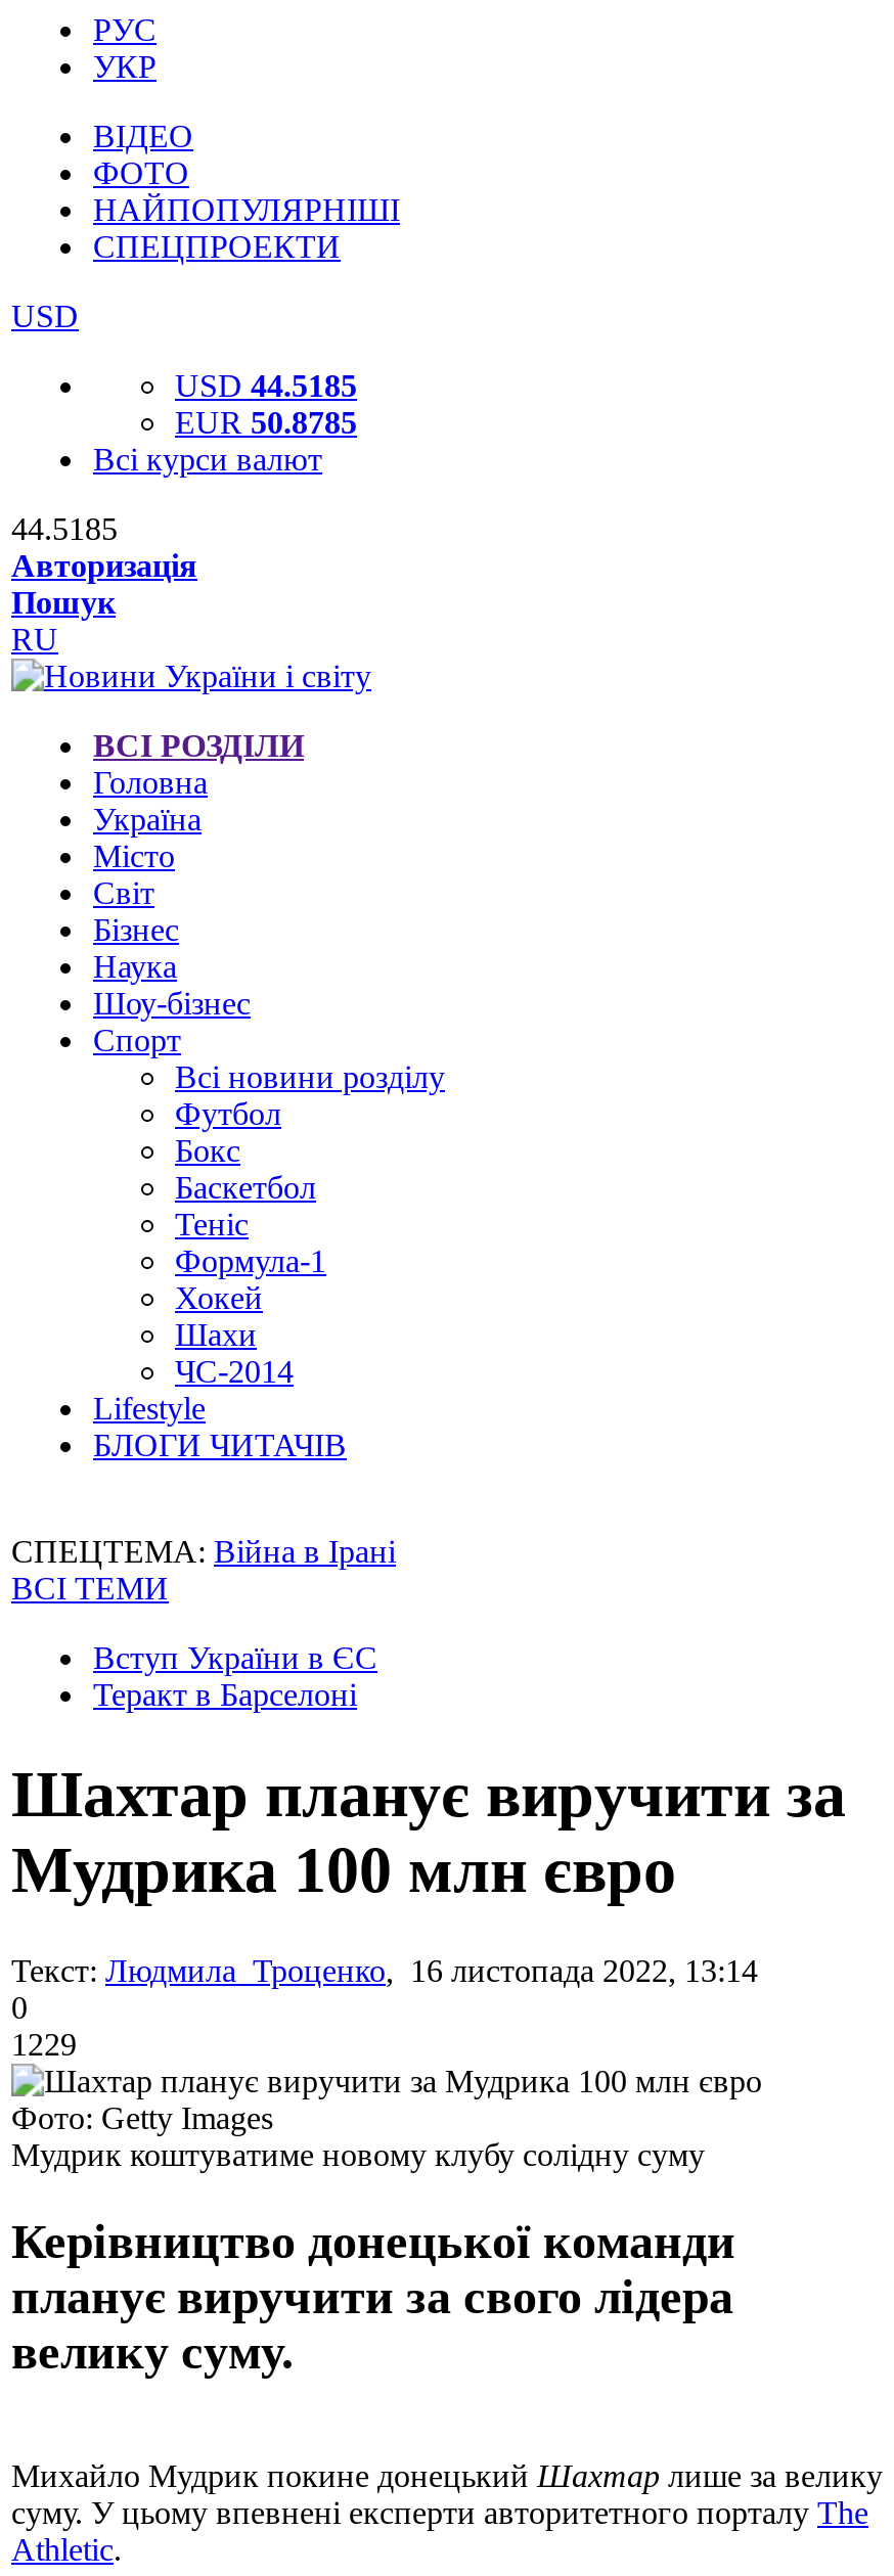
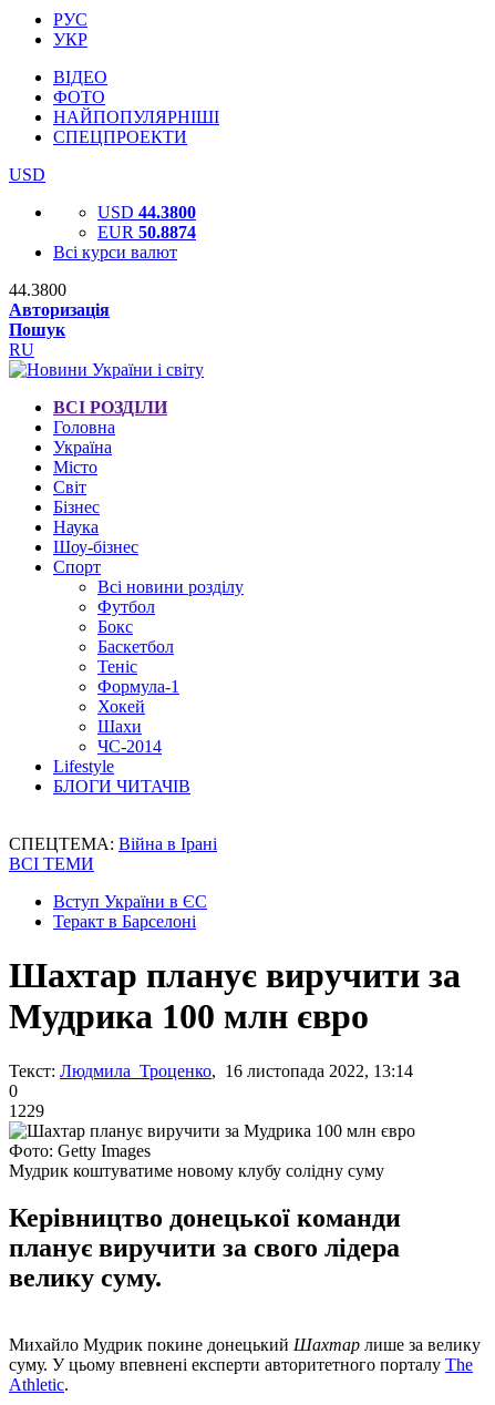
[175,368,357,403] USD 44.5185 -> [97,203,196,222] USD 44.3800
[175,405,357,440] EUR 50.8785 -> [97,223,196,242] EUR 50.8874
[11,511,118,546] 44.5185 -> [9,280,66,299] 44.3800

